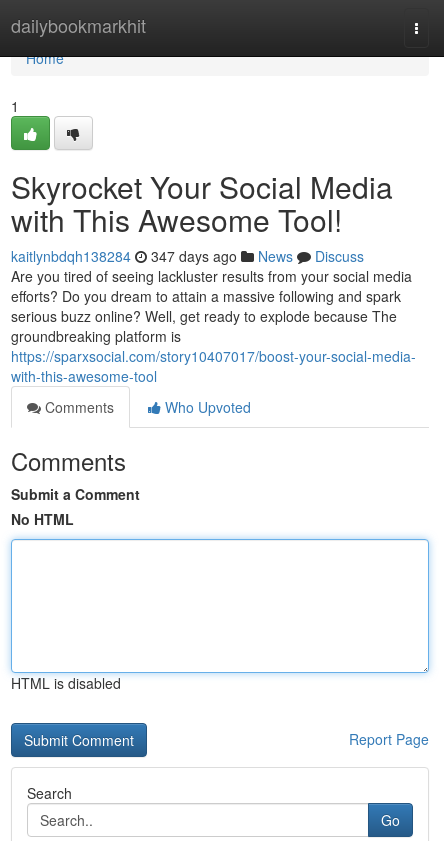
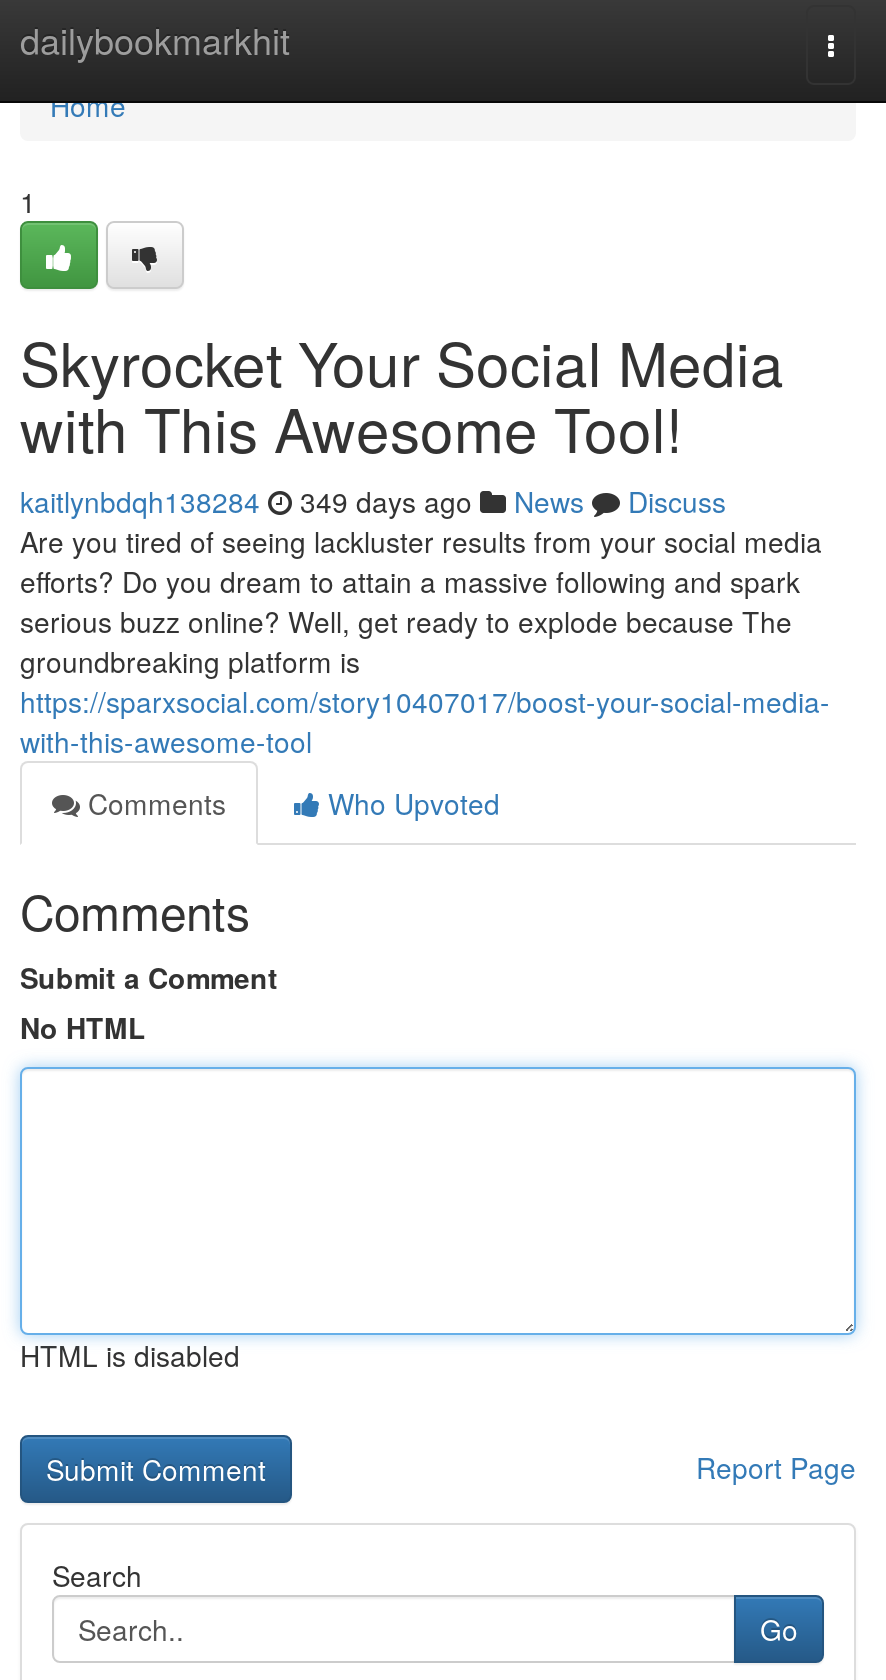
[11,246,364,266] kaitlynbdqh138284 347 days ago News Discuss -> [20,481,726,521] kaitlynbdqh138284 349 days ago News Discuss

